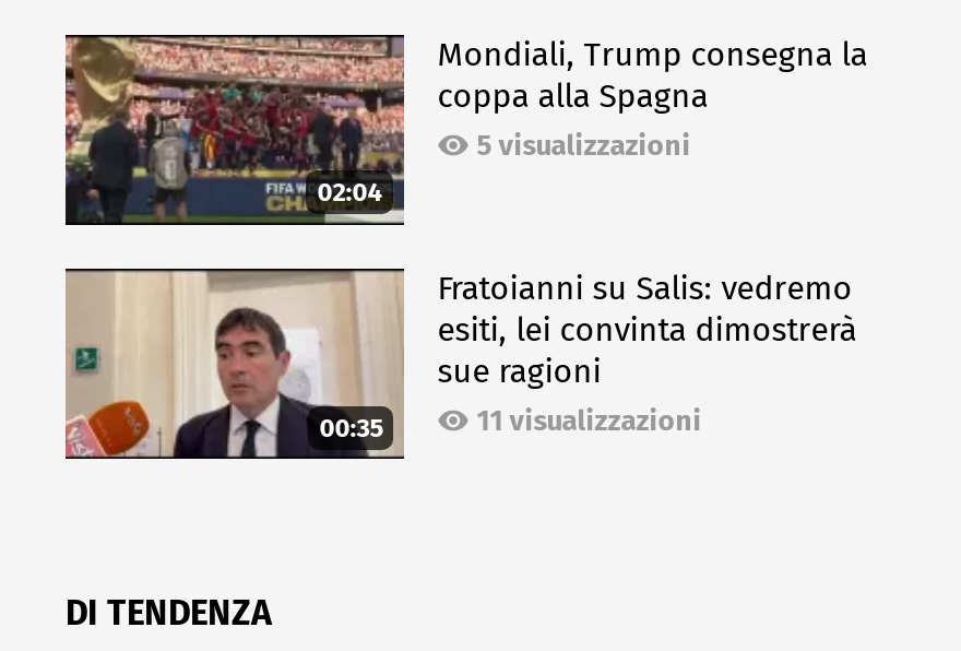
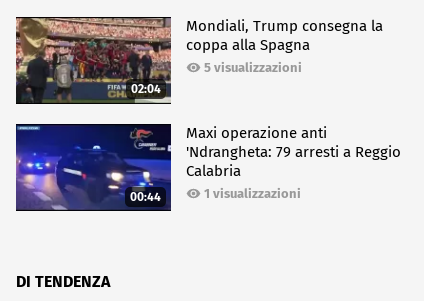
[63,269,406,459] [image] | 00:35 -> [15,124,172,211] [image] | 00:44
[437,269,857,438] Fratoianni su Salis: vedremo | esiti, lei convinta dimostrerà | sue ragioni | 11 visualizzazioni -> [186,124,401,201] Maxi operazione anti | 'Ndrangheta: 79 arresti a Reggio | Calabria | 1 visualizzazioni

